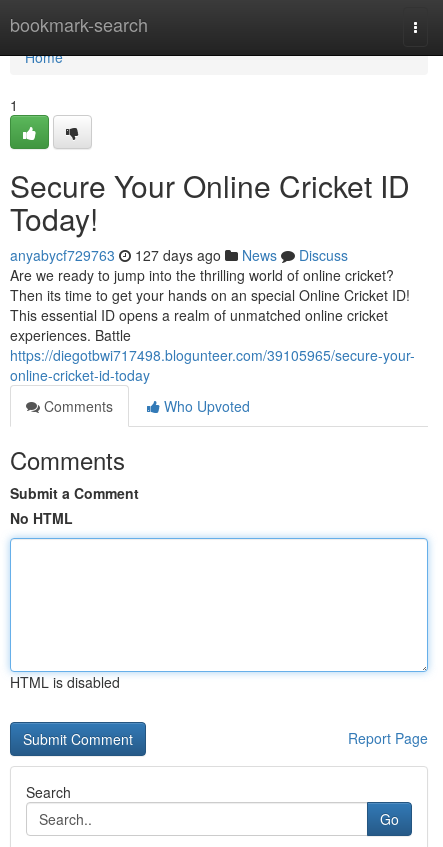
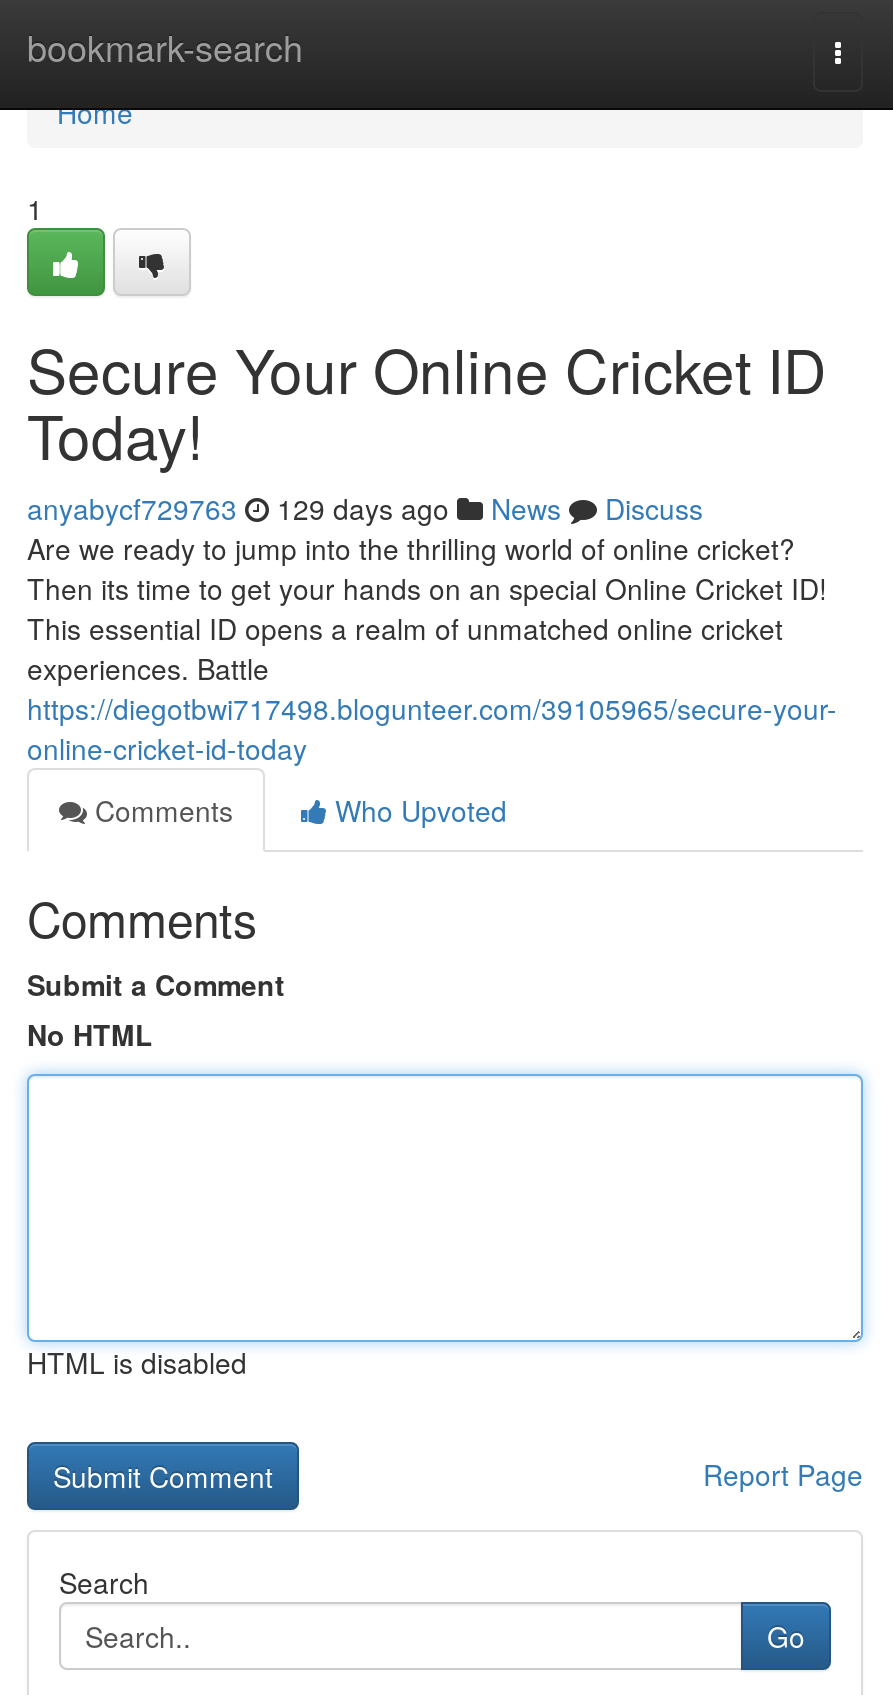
[10,245,348,265] anyabycf729763 127 days ago News Discuss -> [27,488,703,528] anyabycf729763 129 days ago News Discuss

